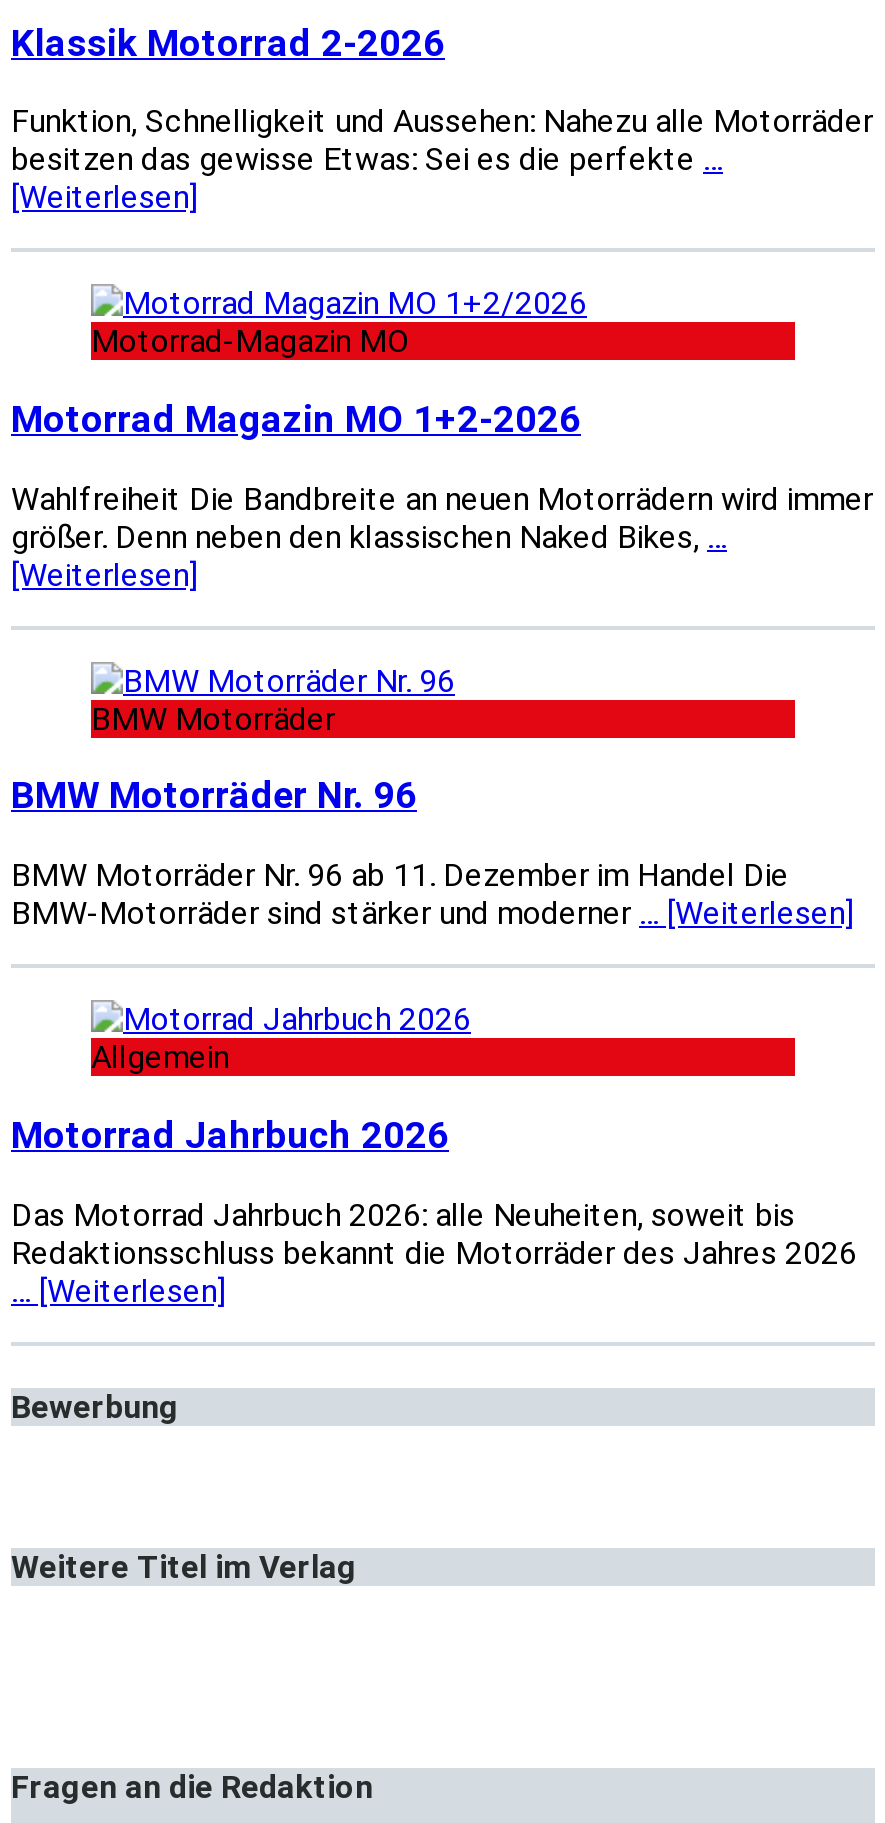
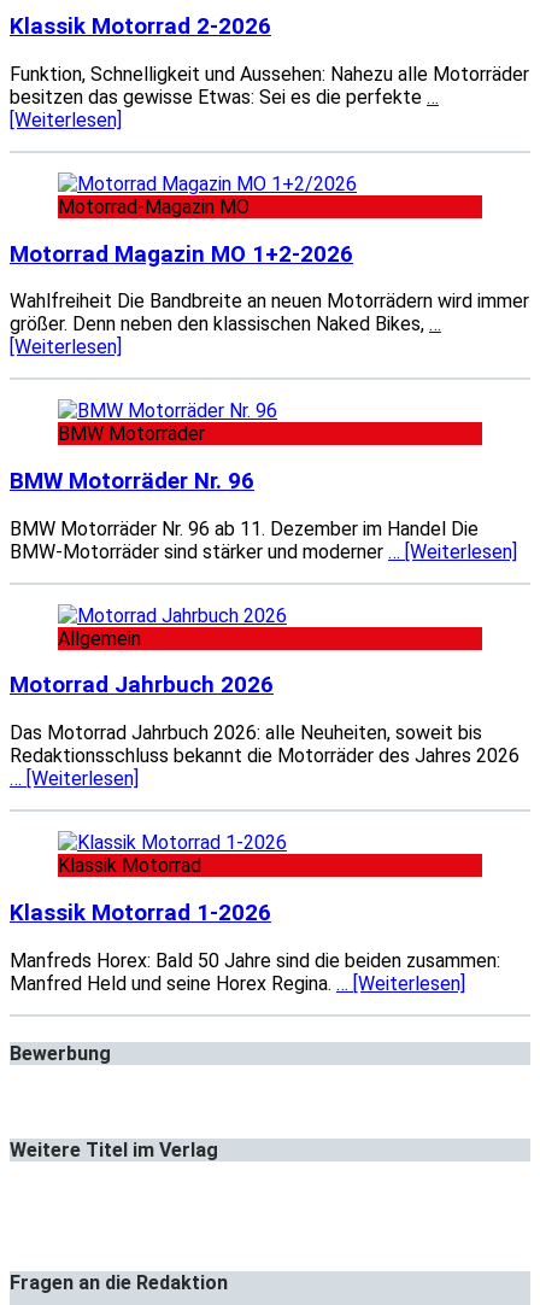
none -> [10,854,500,995] Klassik Motorrad | Klassik Motorrad 1-2026 | Manfreds Horex: Bald 50 Jahre sind die beiden zusammen: | Manfred Held und seine Horex Regina. … [Weiterlesen]

